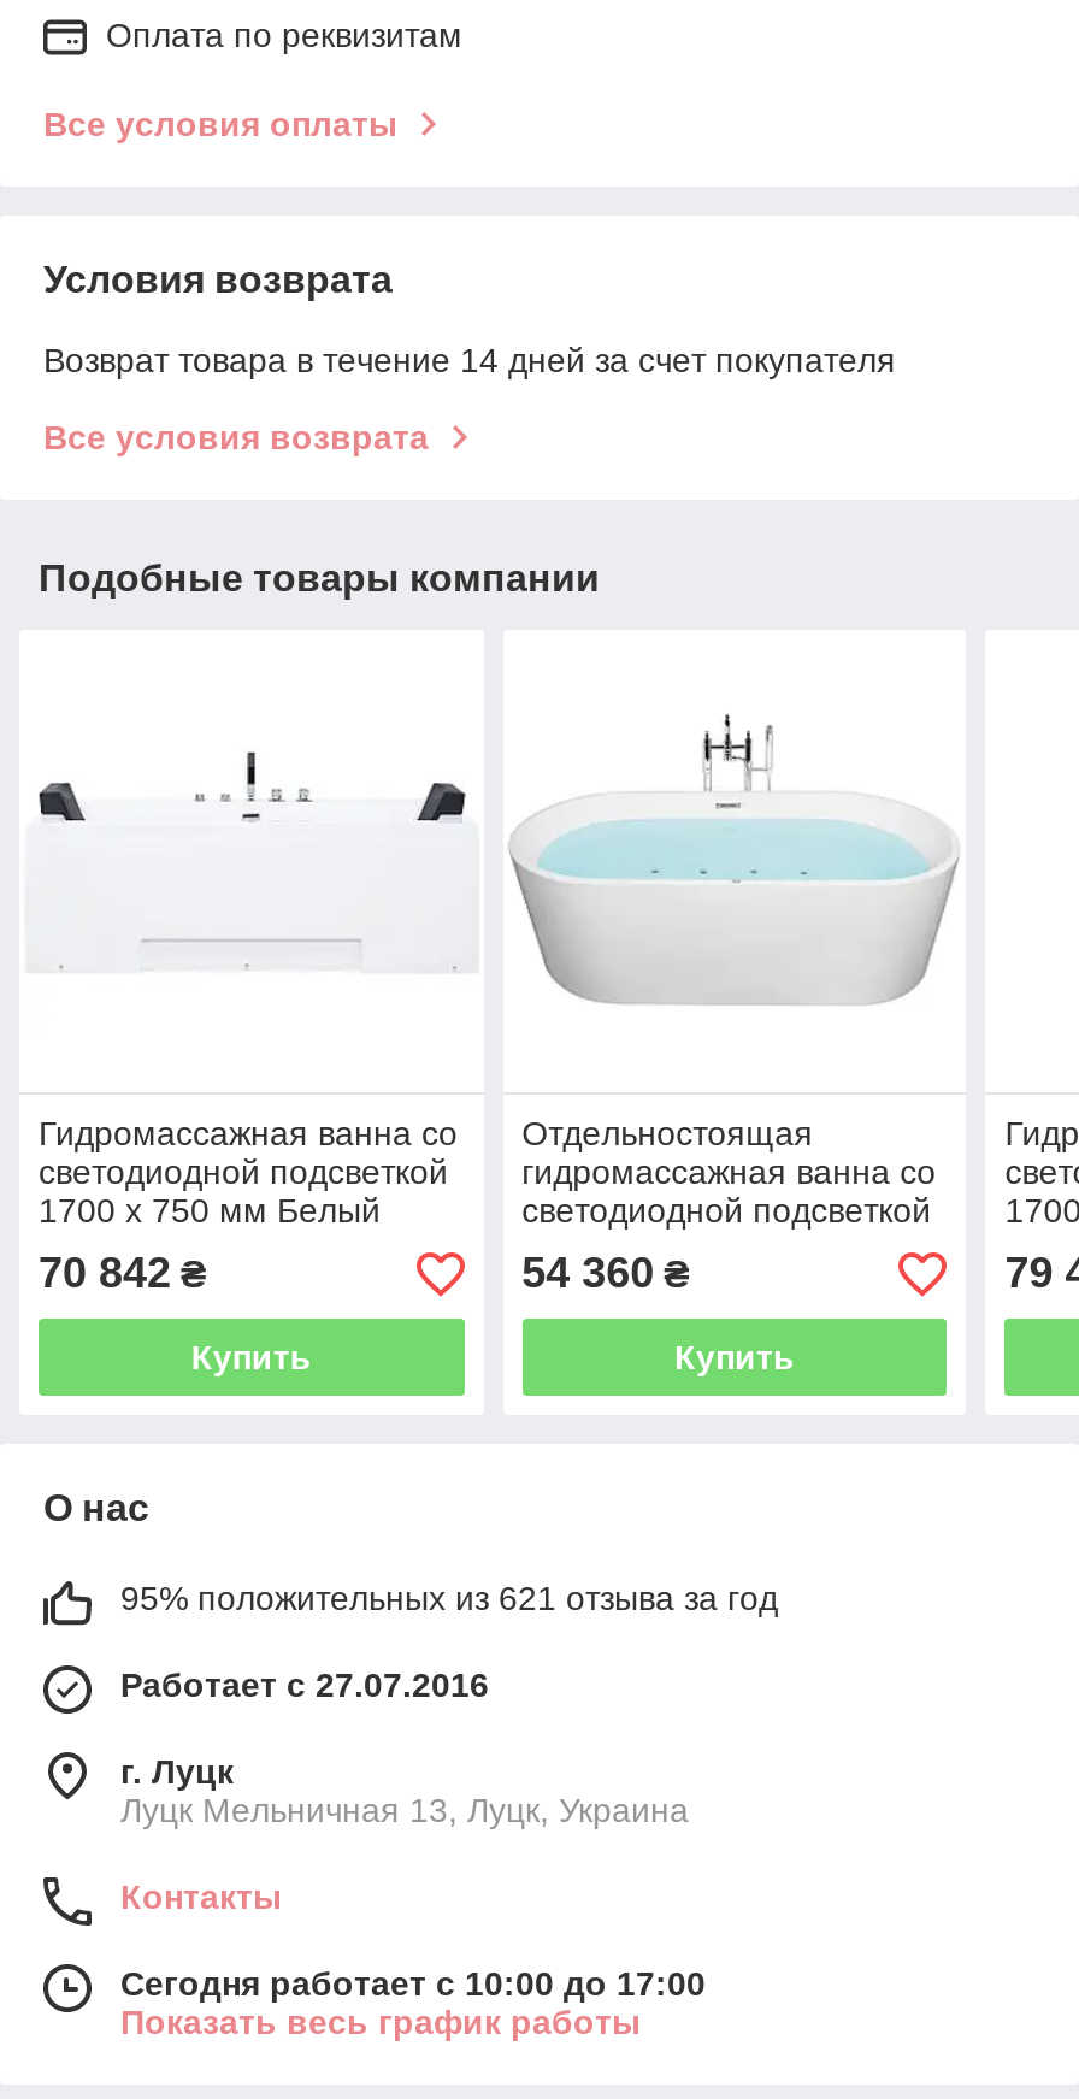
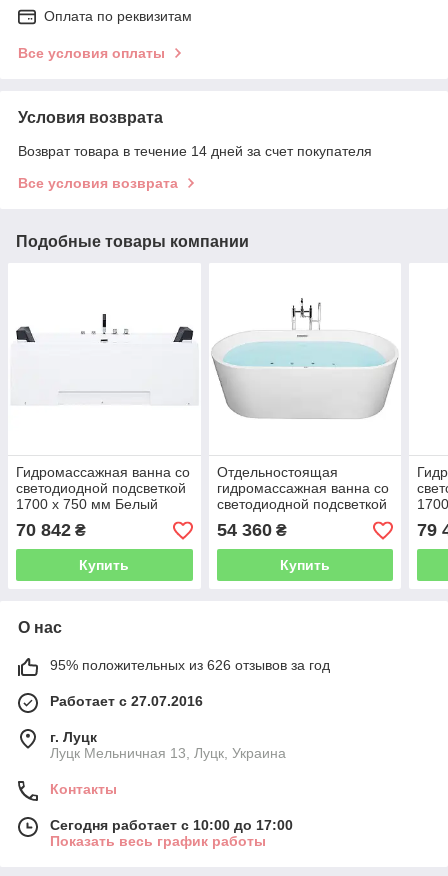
[120,1580,778,1618] 95% положительных из 621 отзыва за год -> [50,657,330,673] 95% положительных из 626 отзывов за год

